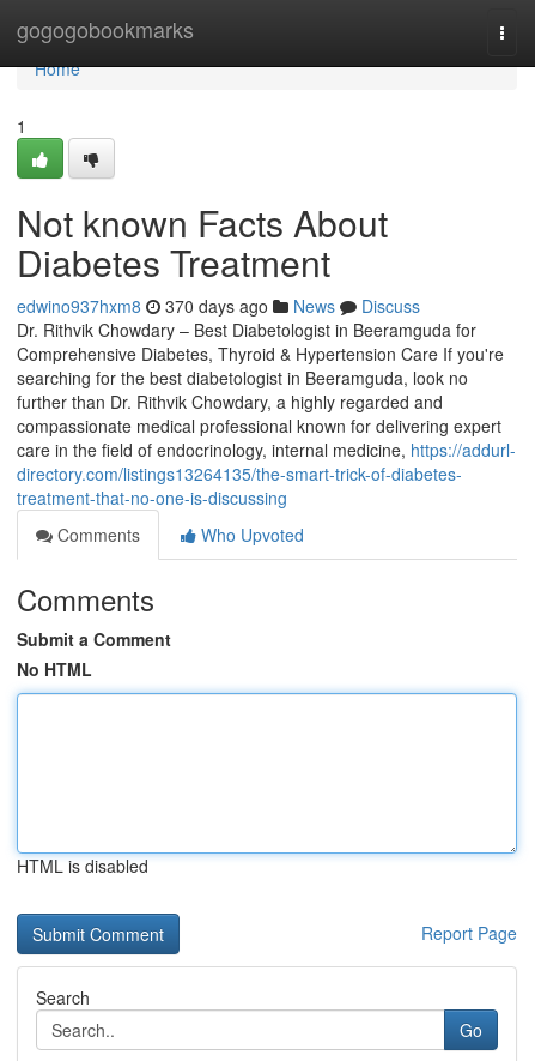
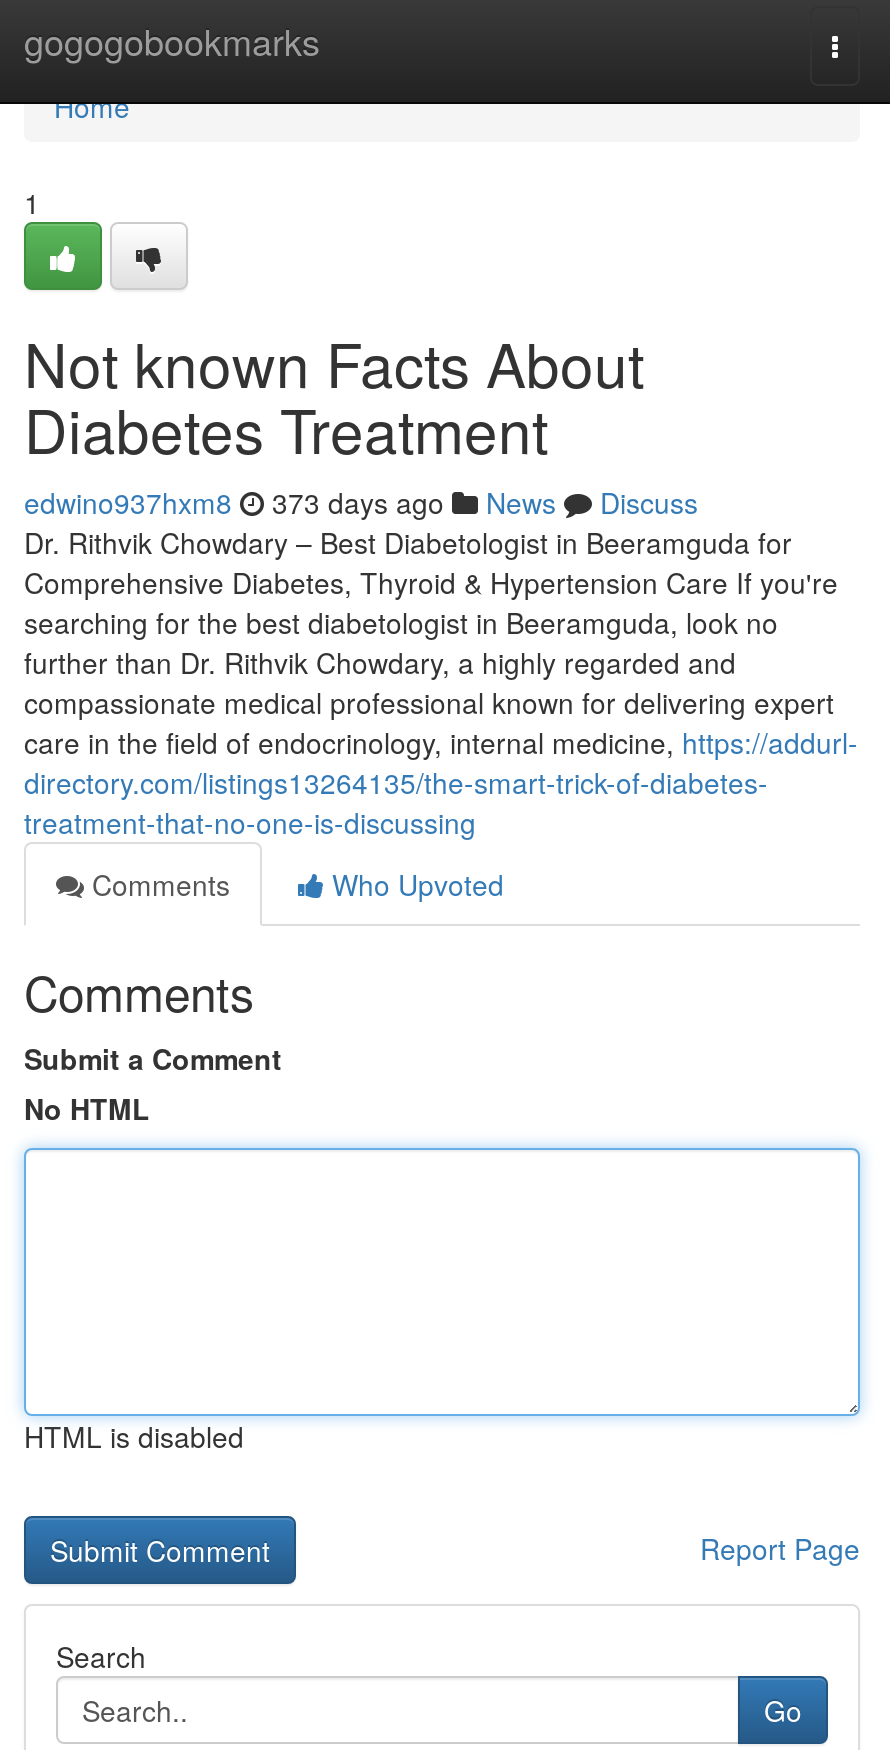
[17,294,420,318] edwino937hxm8 370 days ago News Discuss -> [24,482,698,522] edwino937hxm8 373 days ago News Discuss

